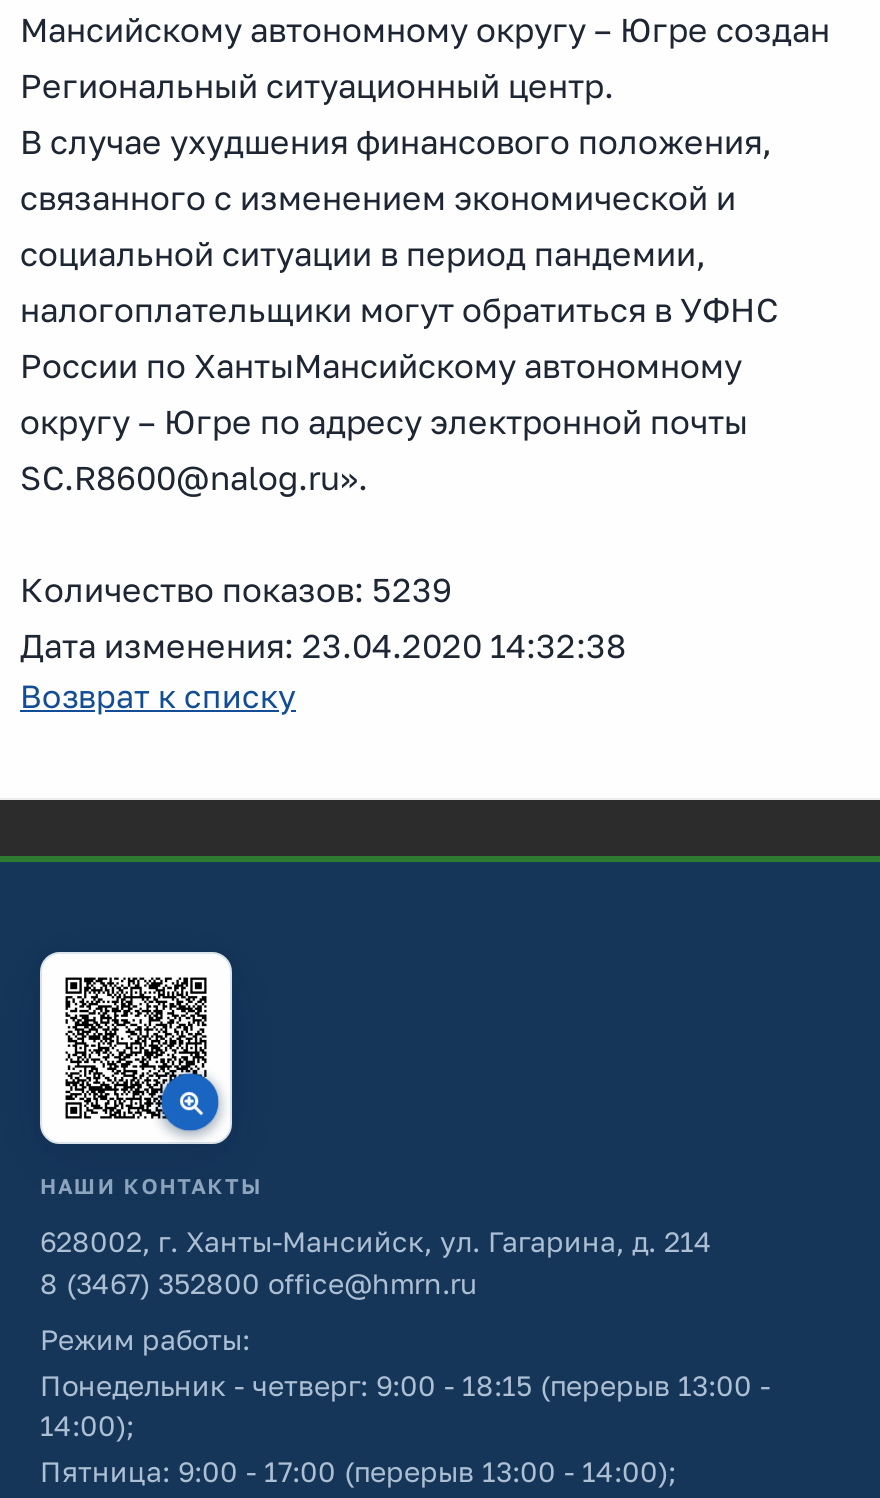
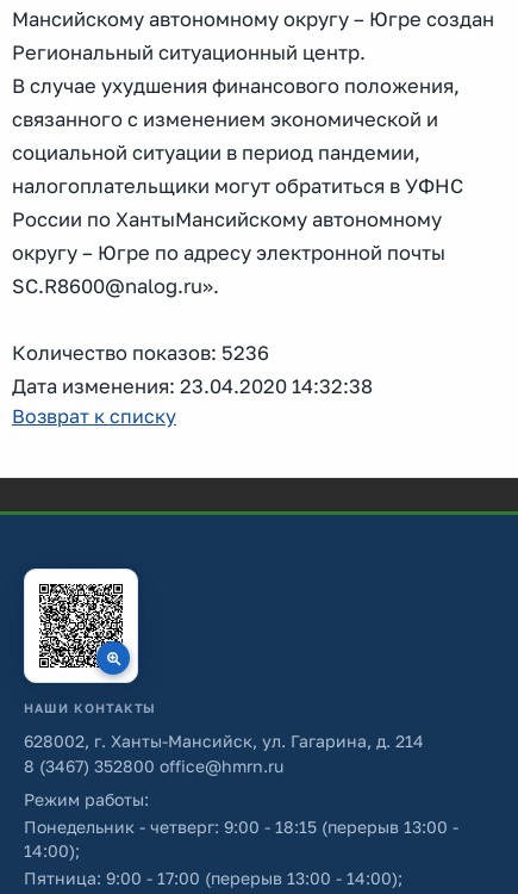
[20,570,452,610] Количество показов: 5239 -> [12,341,269,365] Количество показов: 5236

